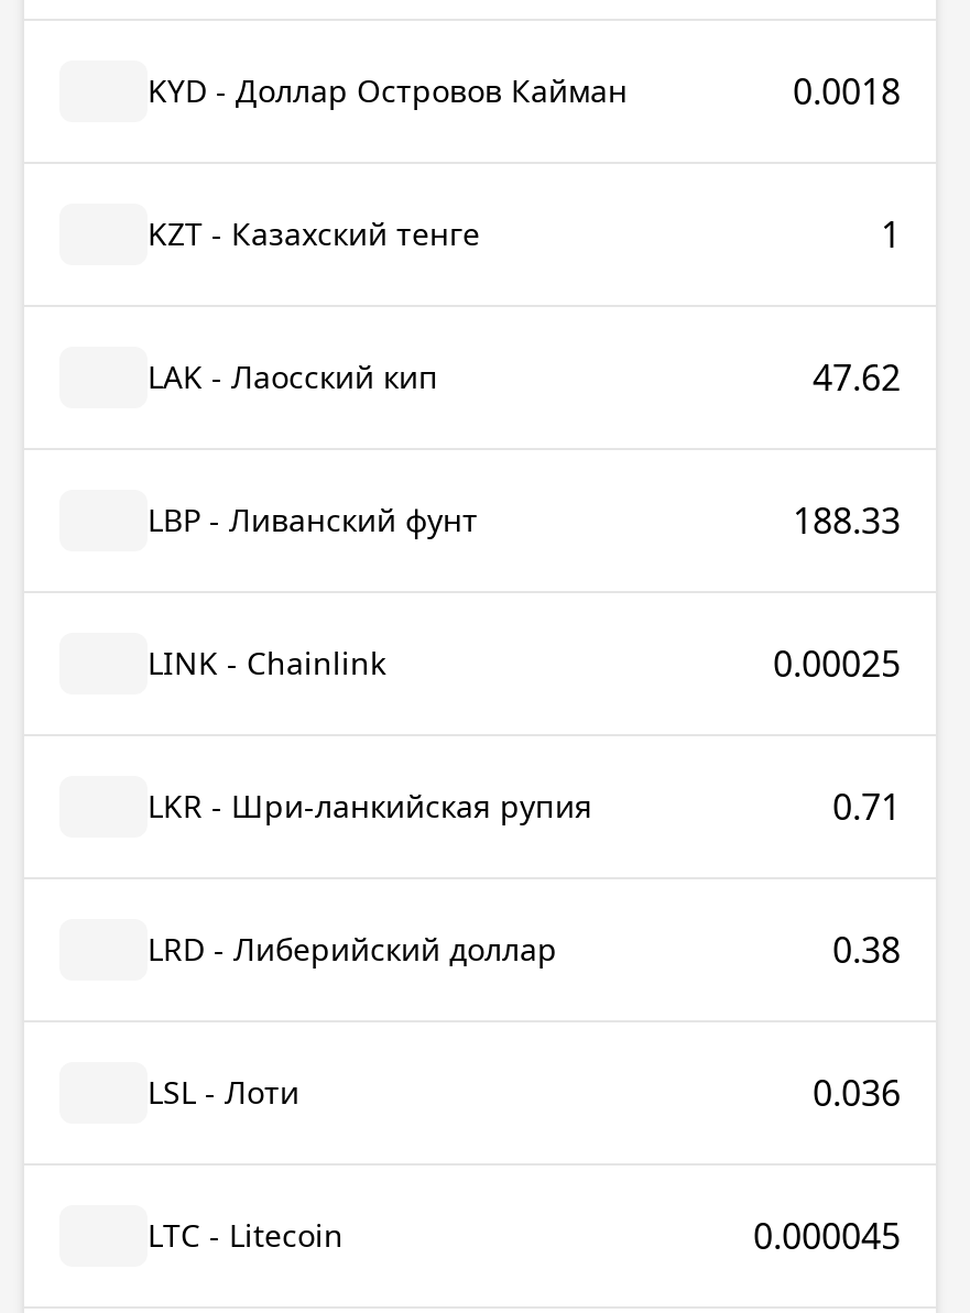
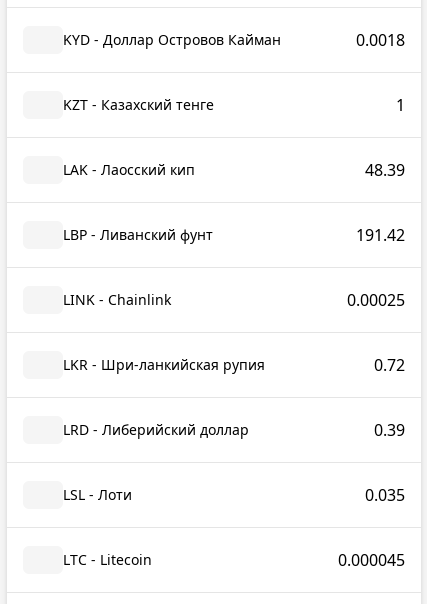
[813,353,901,402] 47.62 -> [365,159,405,181] 48.39
[793,496,901,545] 188.33 -> [356,224,405,246] 191.42
[832,783,901,831] 0.71 -> [374,354,405,376] 0.72
[832,926,901,974] 0.38 -> [374,419,405,441] 0.39
[813,1069,901,1117] 0.036 -> [365,484,405,506] 0.035

